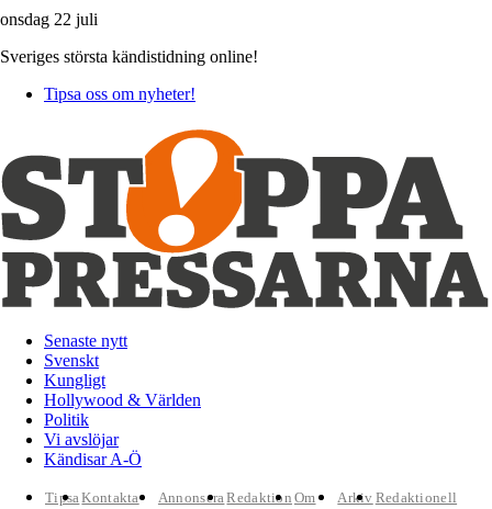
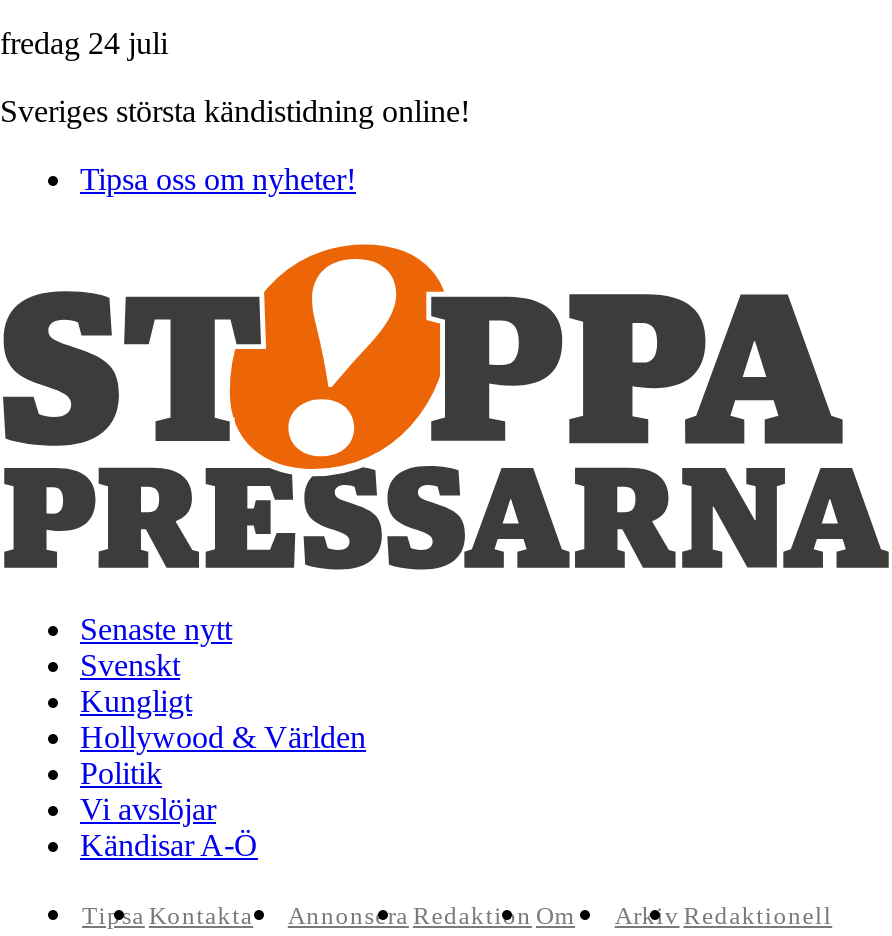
[0,10,98,29] onsdag 22 juli -> [0,26,168,60] fredag 24 juli

